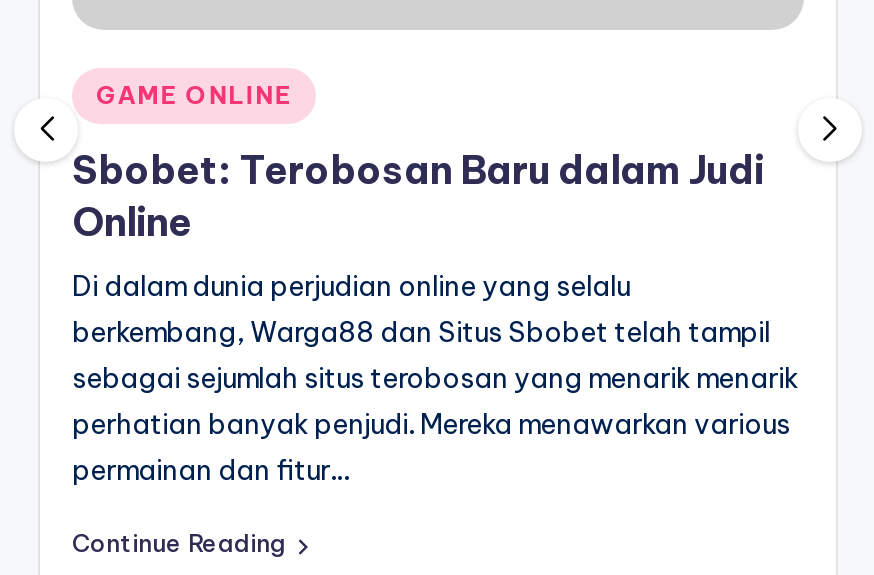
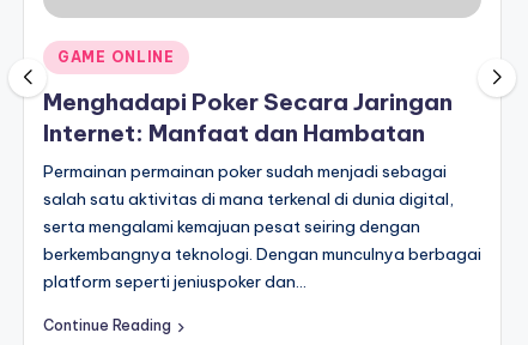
[72,147,764,247] Sbobet: Terobosan Baru dalam Judi | Online -> [43,88,453,148] Menghadapi Poker Secara Jaringan | Internet: Manfaat dan Hambatan
[72,269,798,489] Di dalam dunia perjudian online yang selalu | berkembang, Warga88 dan Situs Sbobet telah tampil | sebagai sejumlah situs terobosan yang menarik menarik | perhatian banyak penjudi. Mereka menawarkan various | permainan dan fitur… -> [43,161,481,293] Permainan permainan poker sudah menjadi sebagai | salah satu aktivitas di mana terkenal di dunia digital, | serta mengalami kemajuan pesat seiring dengan | berkembangnya teknologi. Dengan munculnya berbagai | platform seperti jeniuspoker dan…

